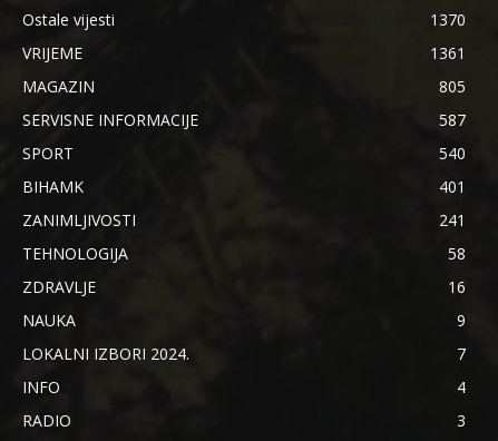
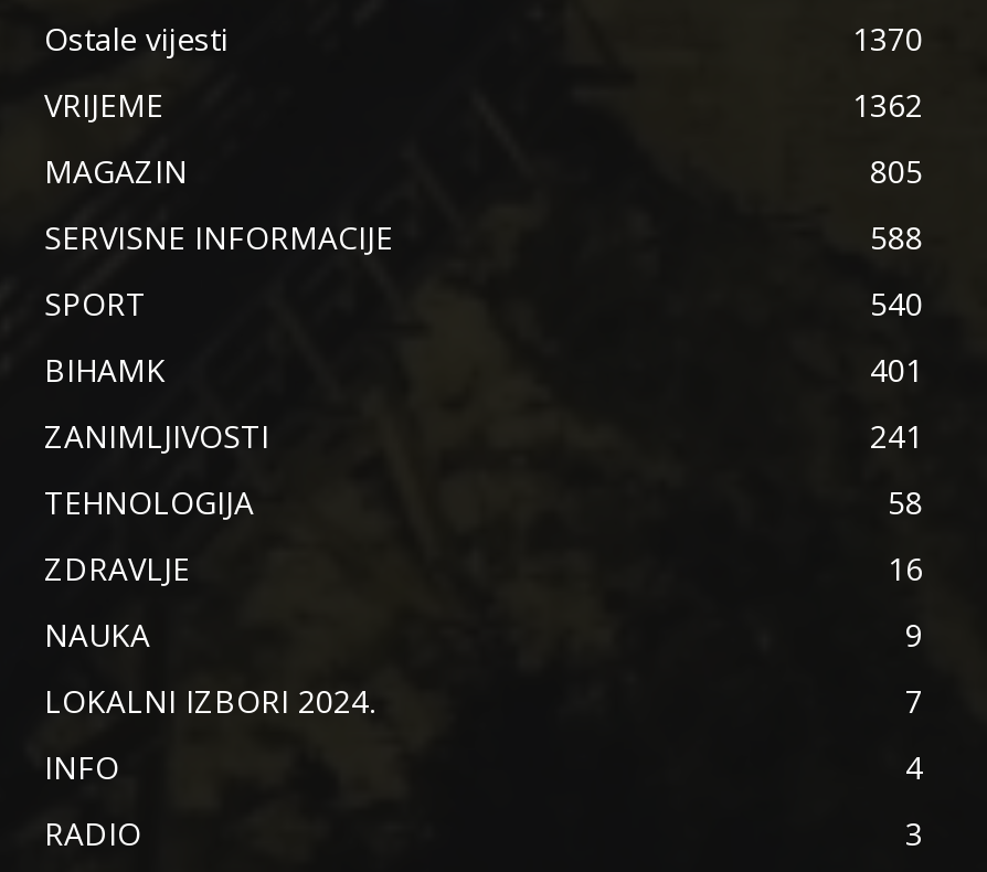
[430,43,466,64] 1361 -> [852,84,923,126] 1362
[439,109,466,131] 587 -> [870,217,923,259] 588

